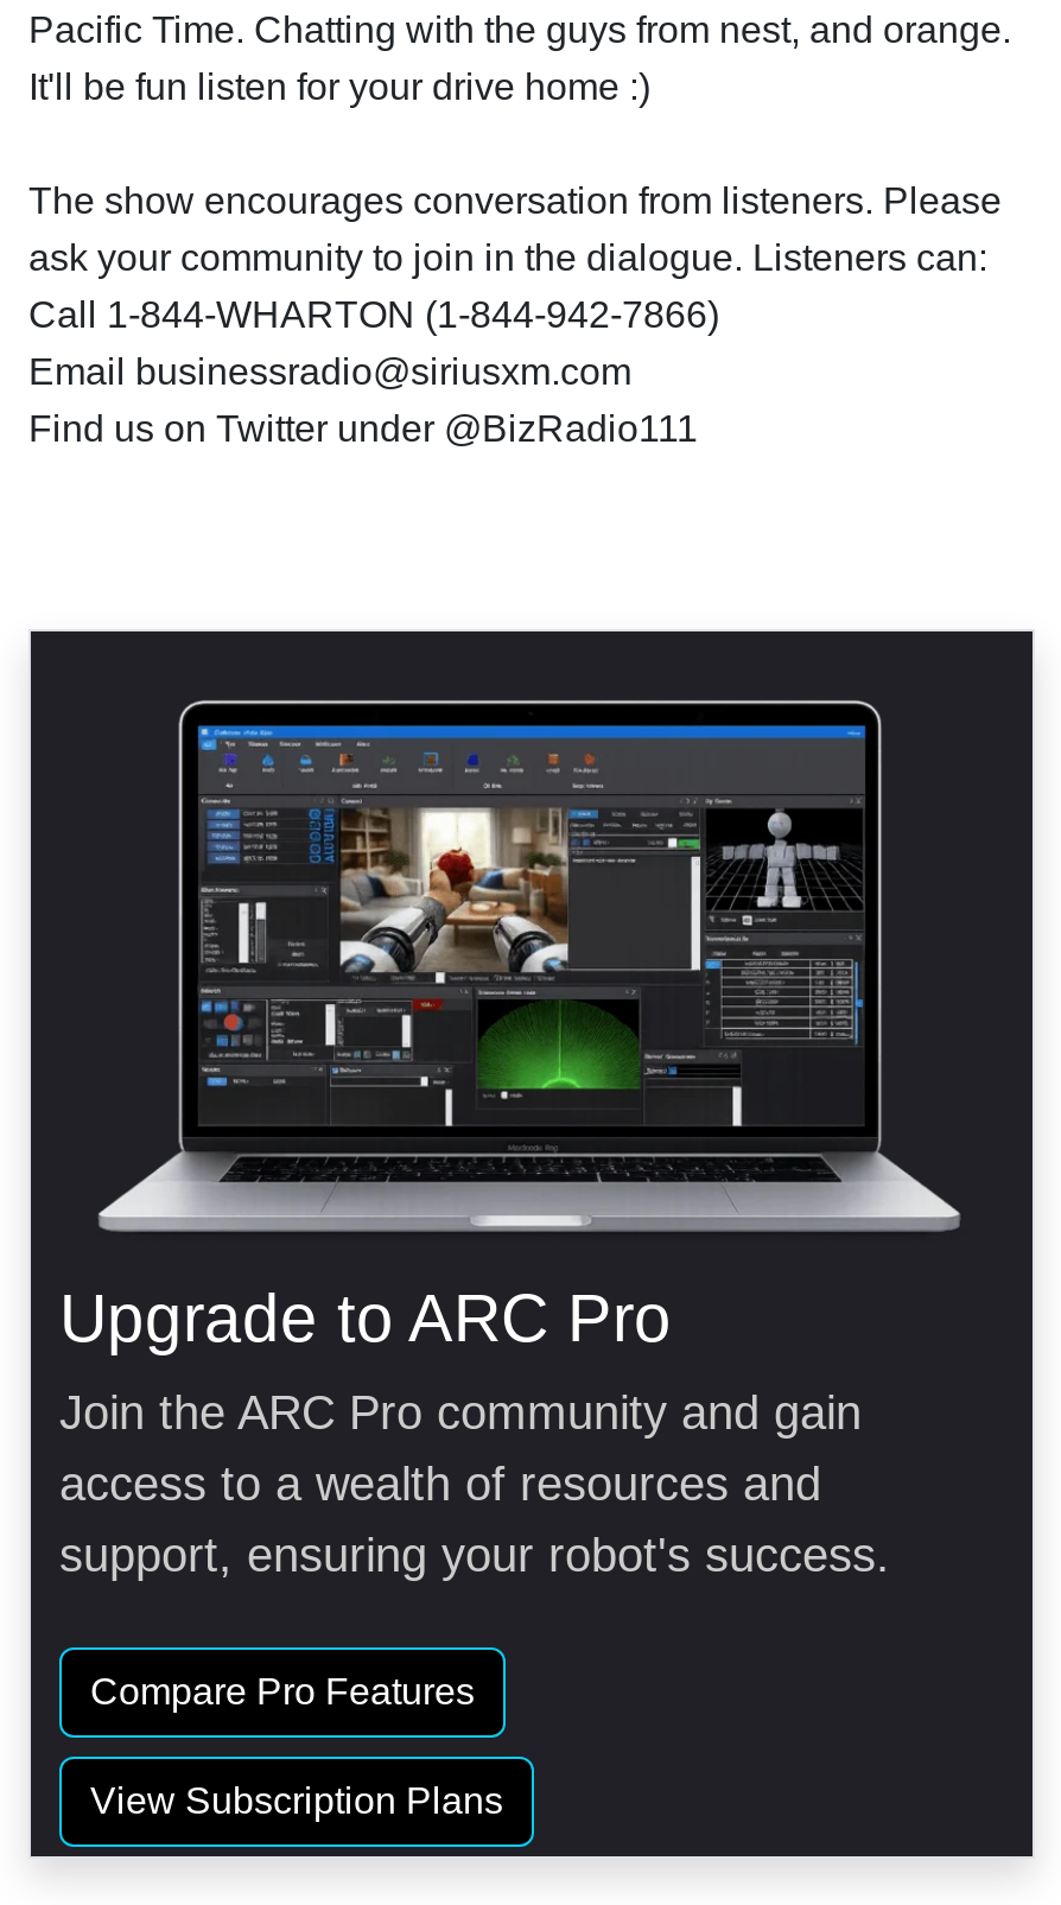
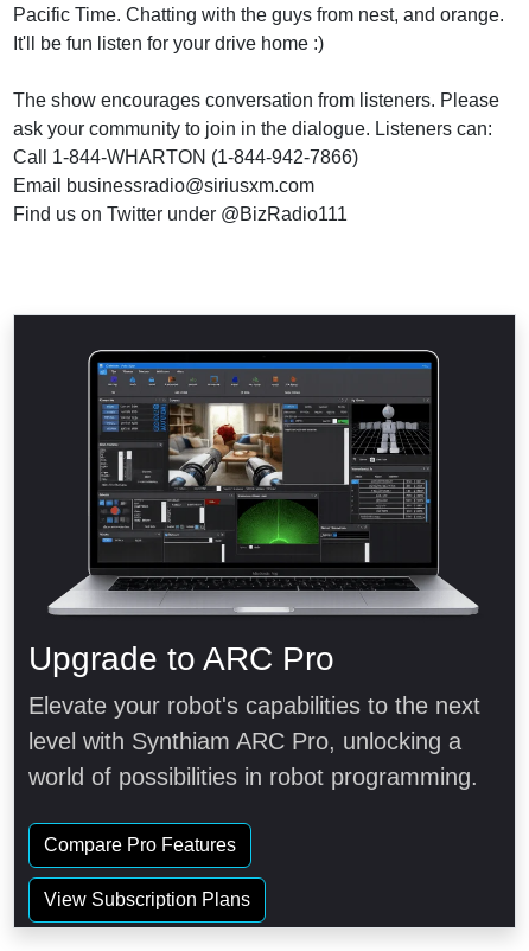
[59,1387,890,1582] Join the ARC Pro community and gain | access to a wealth of resources and | support, ensuring your robot's success. -> [28,693,480,790] Elevate your robot's capabilities to the next | level with Synthiam ARC Pro, unlocking a | world of possibilities in robot programming.

